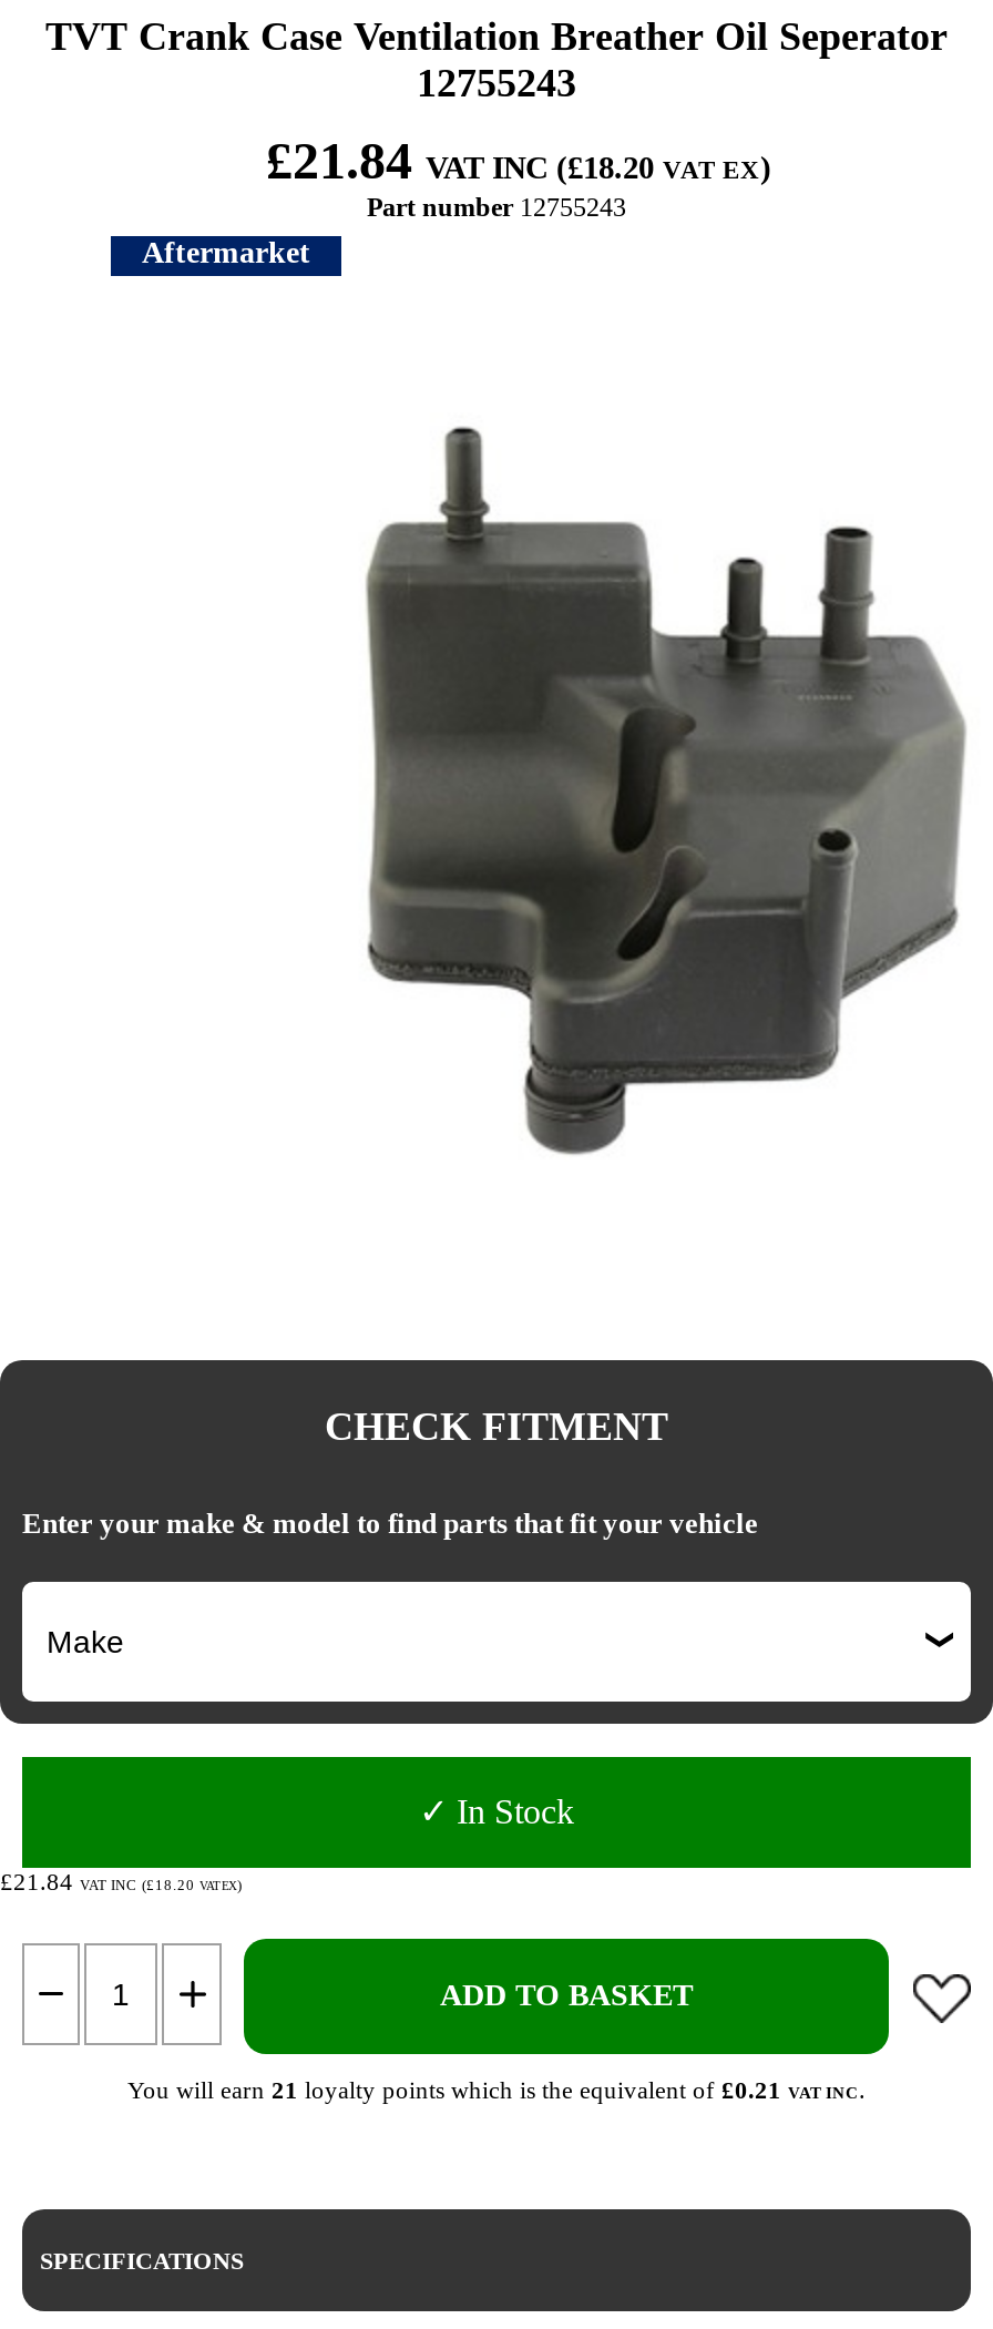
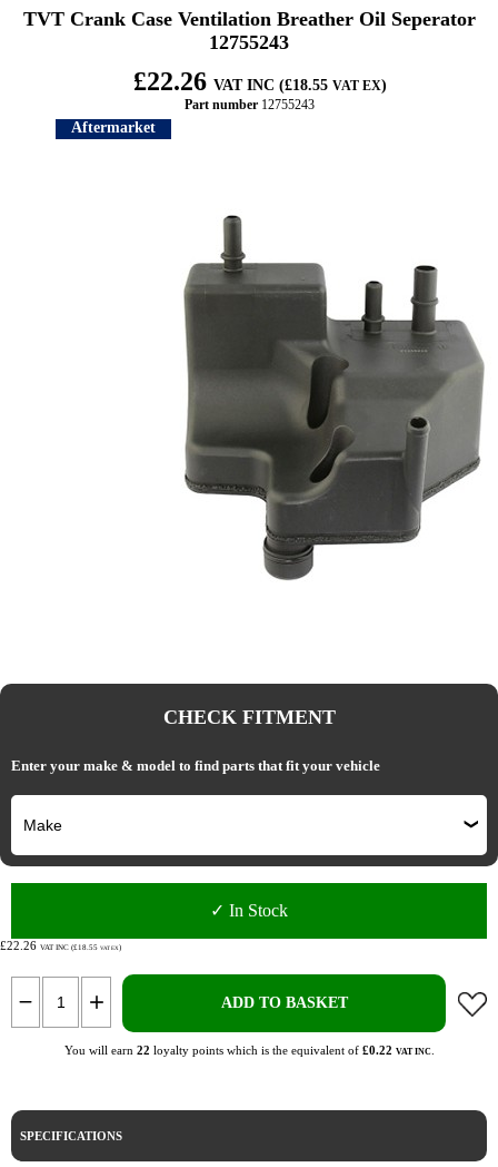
[266,132,771,190] £21.84 VAT INC (£18.20VAT EX) -> [133,67,387,96] £22.26 VAT INC (£18.55VAT EX)
[0,1868,237,1894] £21.84VAT INC (£18.20VAT EX -> [0,939,119,952] £22.26VAT INC (£18.55VAT EX
[127,2076,866,2103] You will earn 21 loyalty points which is the equivalent of £0.21 VAT INC. -> [64,1043,434,1057] You will earn 22 loyalty points which is the equivalent of £0.22 VAT INC.

